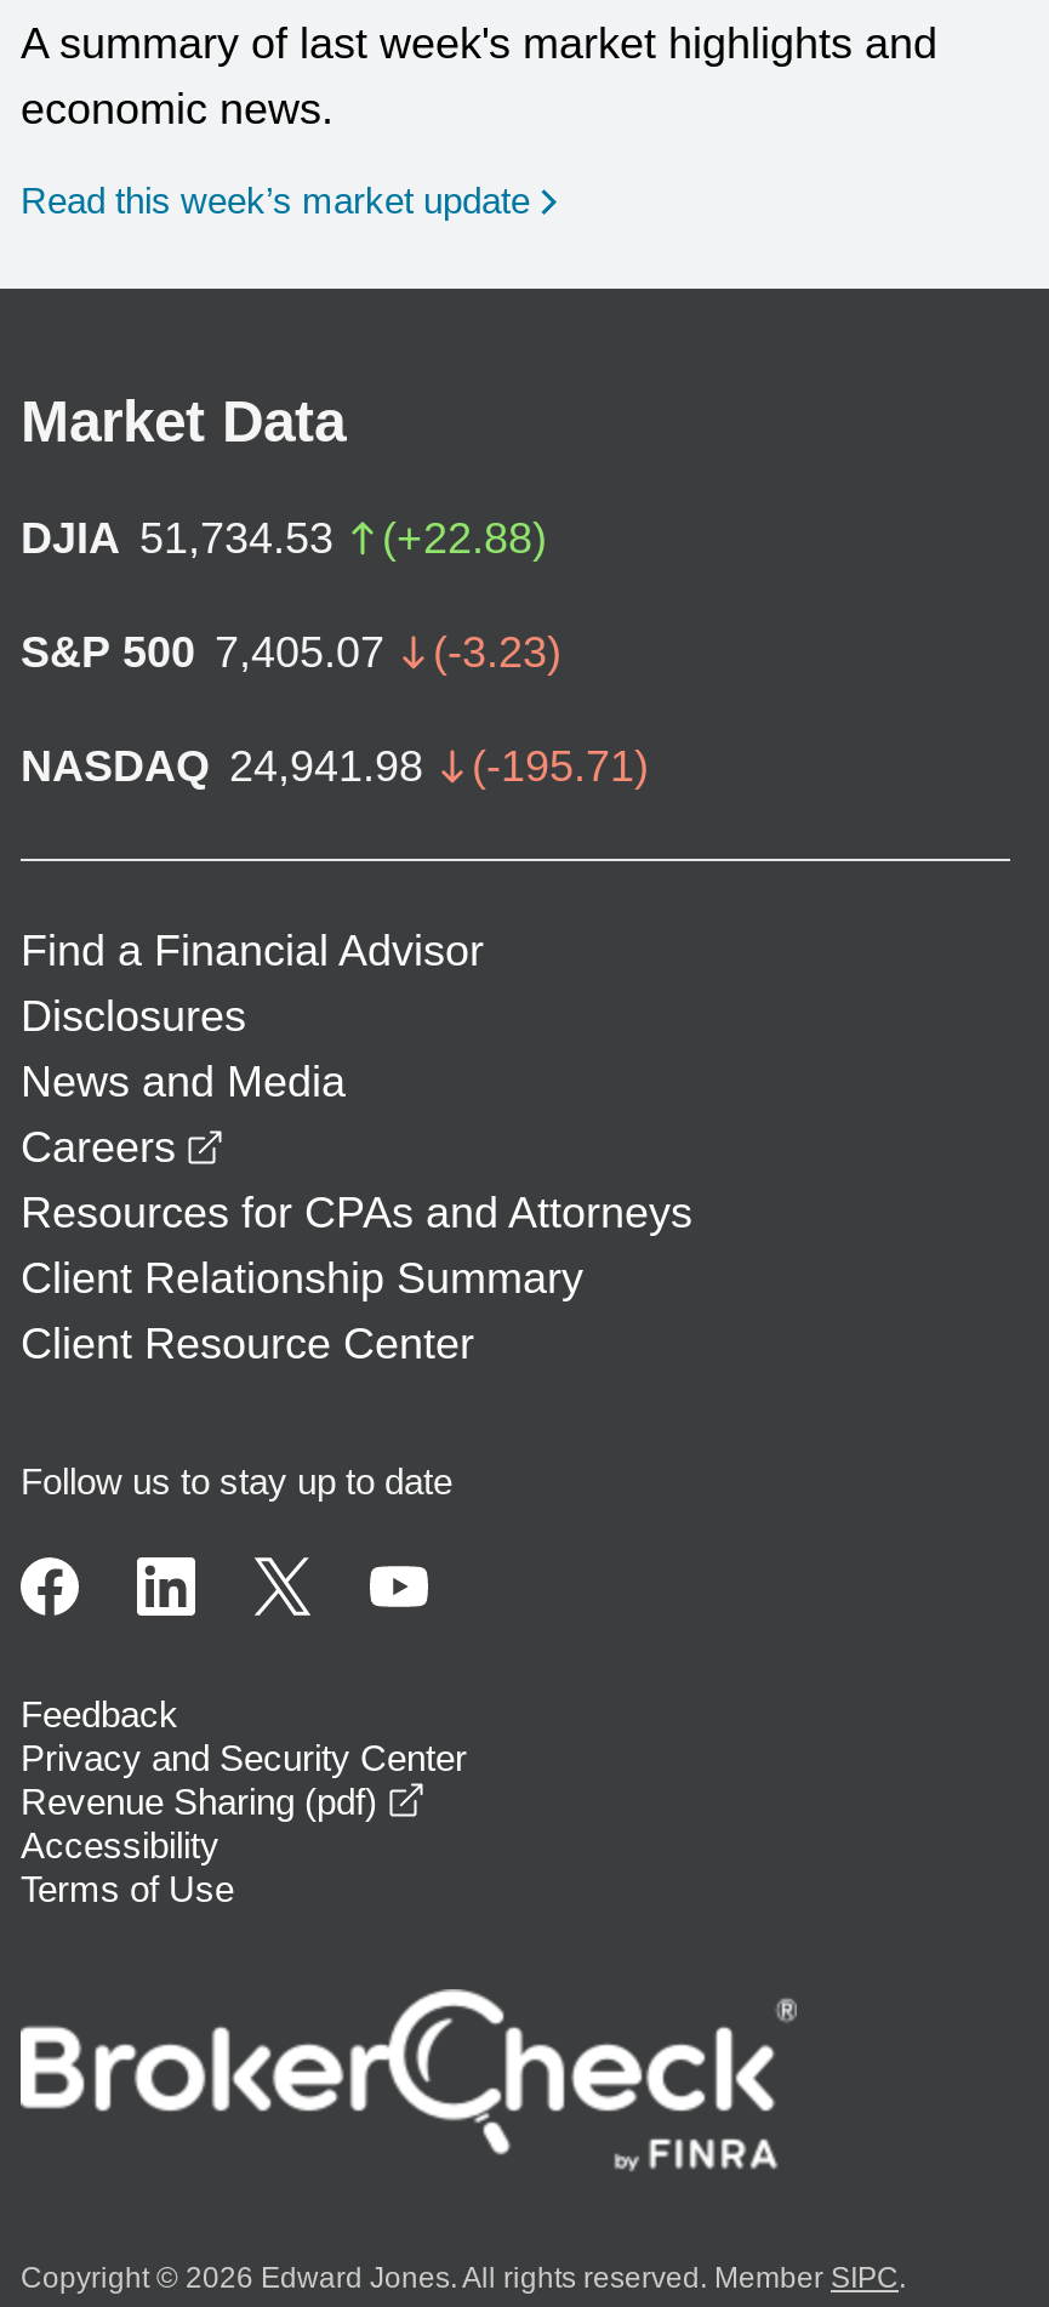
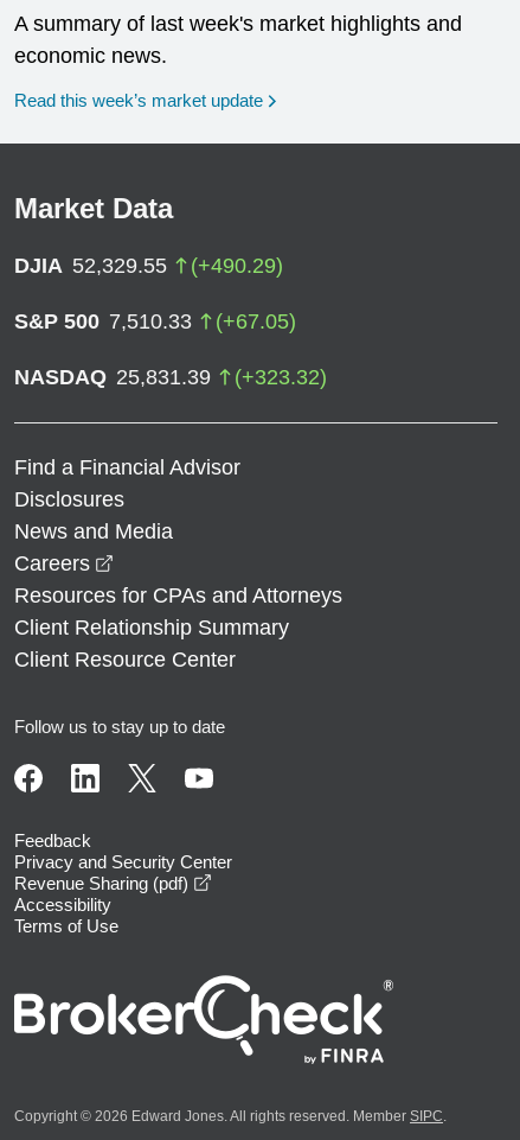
[21,514,547,562] DJIA 51,734.53 | (+22.88) -> [14,254,283,277] DJIA 52,329.55 | (+490.29)
[21,628,561,676] S&P 500 7,405.07 | (-3.23) -> [14,309,296,333] S&P 500 7,510.33 | (+67.05)
[21,742,649,790] NASDAQ 24,941.98 | (-195.71) -> [14,365,327,389] NASDAQ 25,831.39 | (+323.32)

